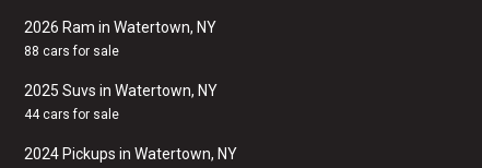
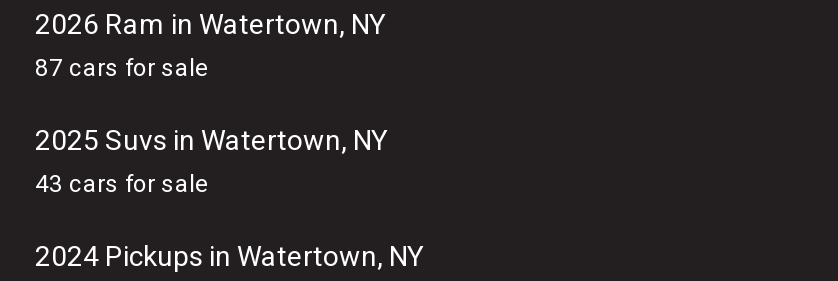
[24,44,119,59] 88 cars for sale -> [35,54,209,82] 87 cars for sale
[24,107,119,122] 44 cars for sale -> [35,170,209,198] 43 cars for sale

